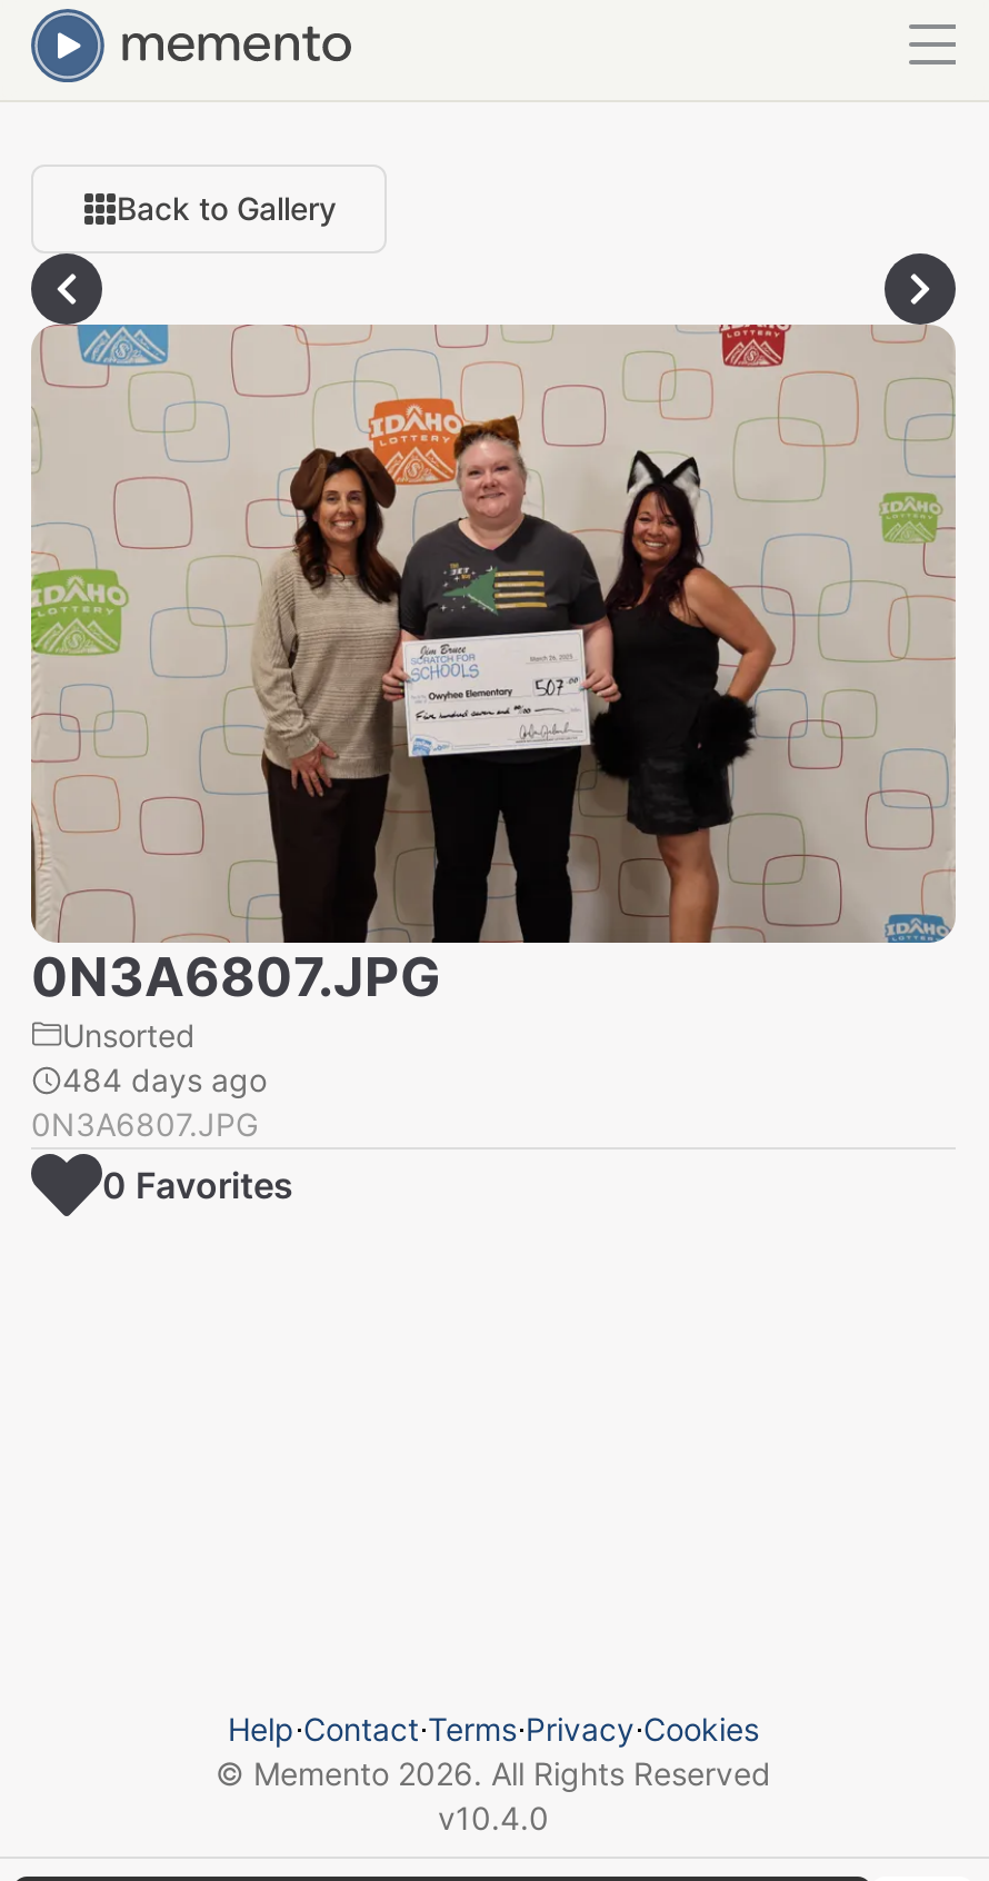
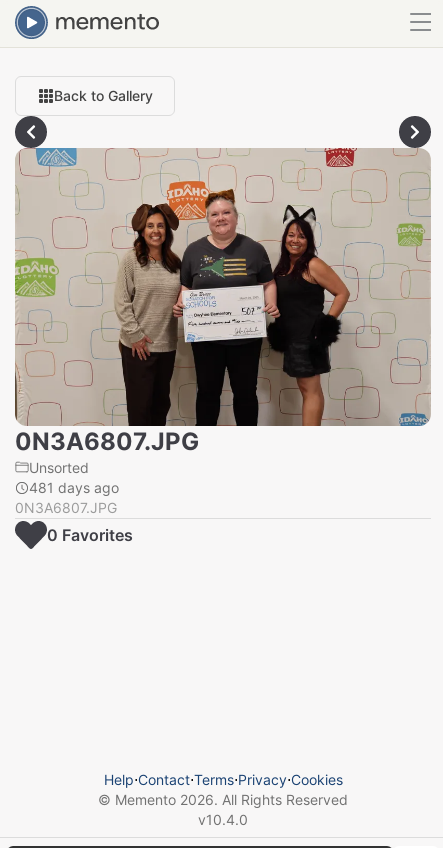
[62,1060,267,1097] 484 days ago -> [29,479,119,496] 481 days ago

